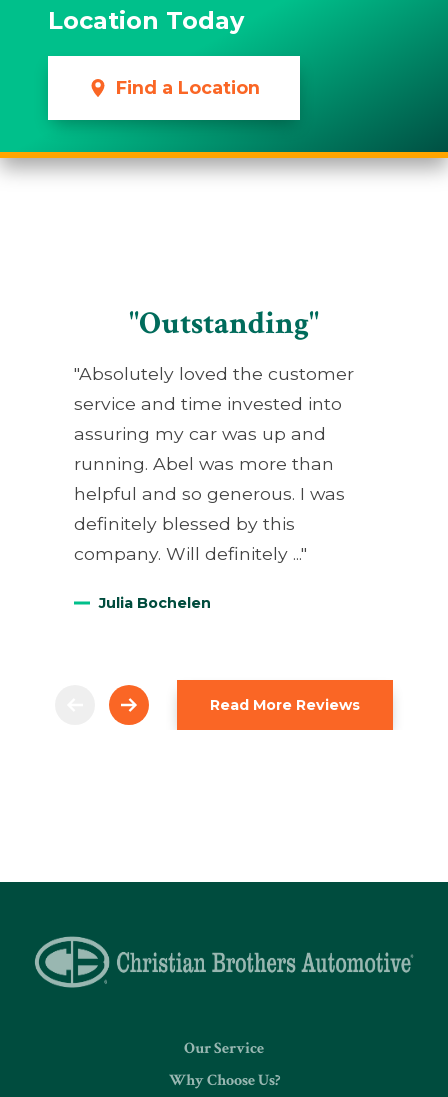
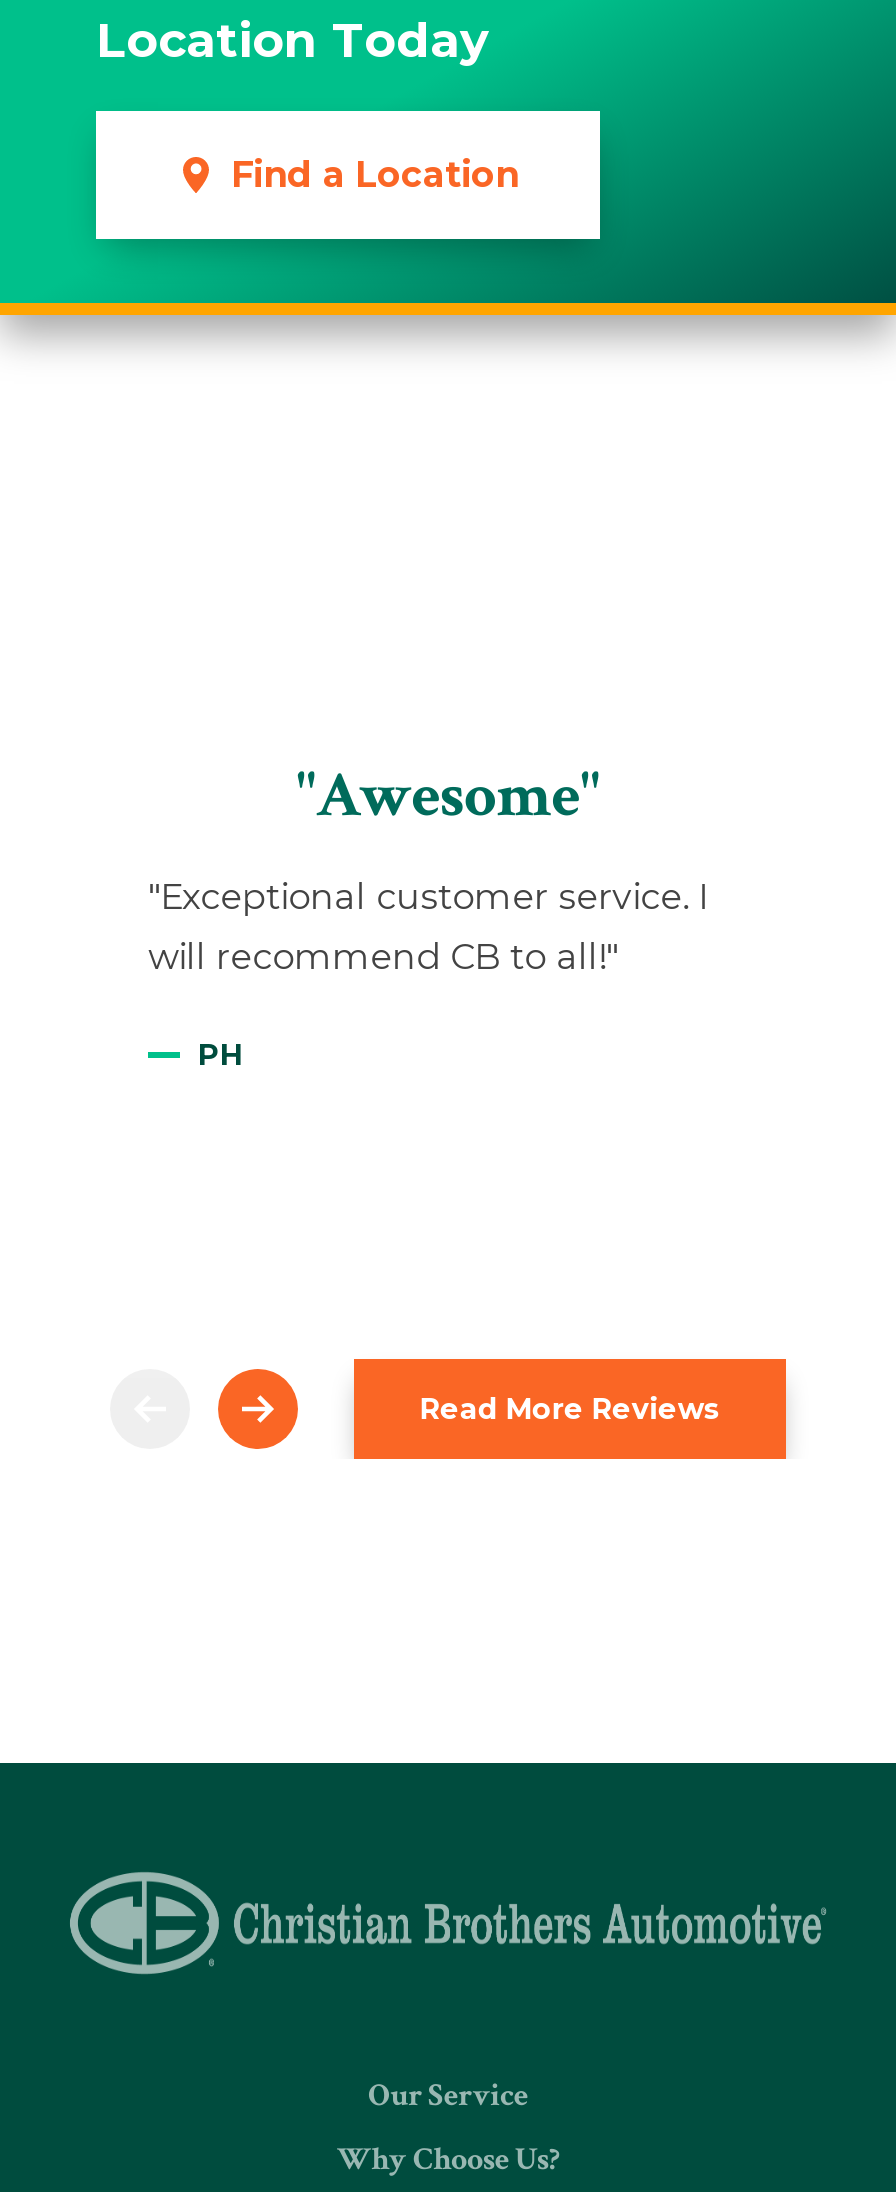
[129,303,319,344] "Outstanding" -> [296,755,600,837] "Awesome"
[74,363,354,564] "Absolutely loved the customer | service and time invested into | assuring my car was up and | running. Abel was more than | helpful and so generous. I was | definitely blessed by this | company. Will definitely ..." -> [148,875,708,977] "Exceptional customer service. I | will recommend CB to all!"
[99,594,211,612] Julia Bochelen -> [198,1037,242,1073] PH

